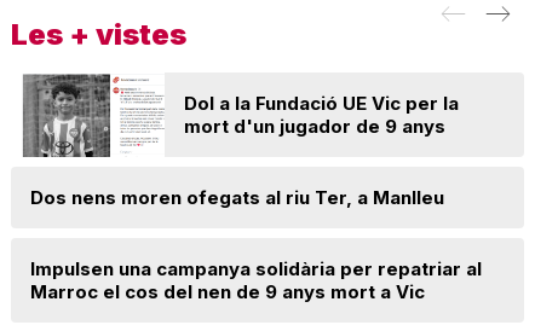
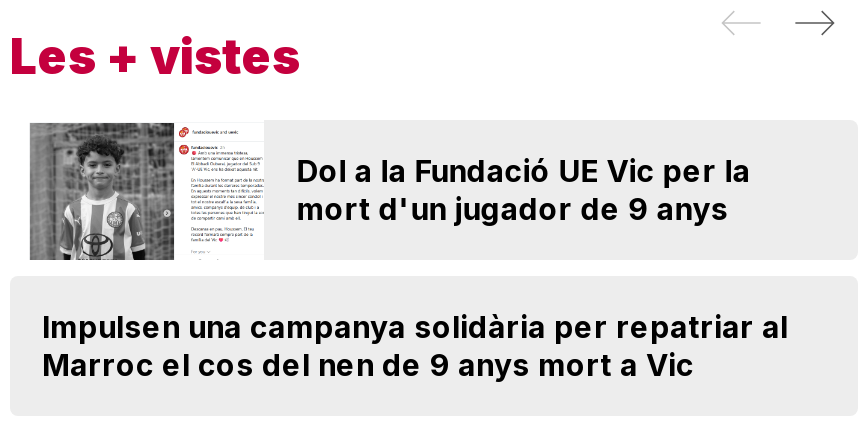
[30,186,444,209] Dos nens moren ofegats al riu Ter, a Manlleu -> none

